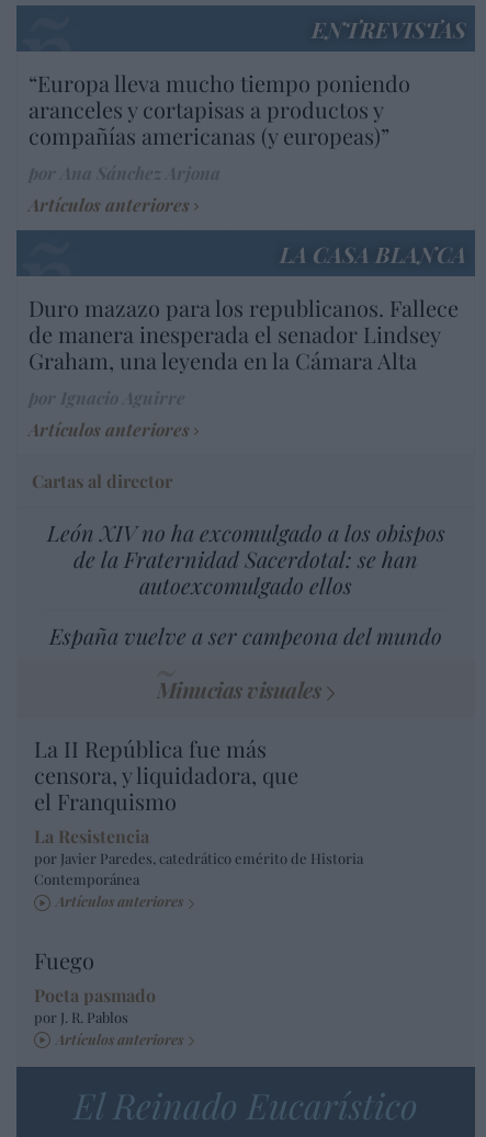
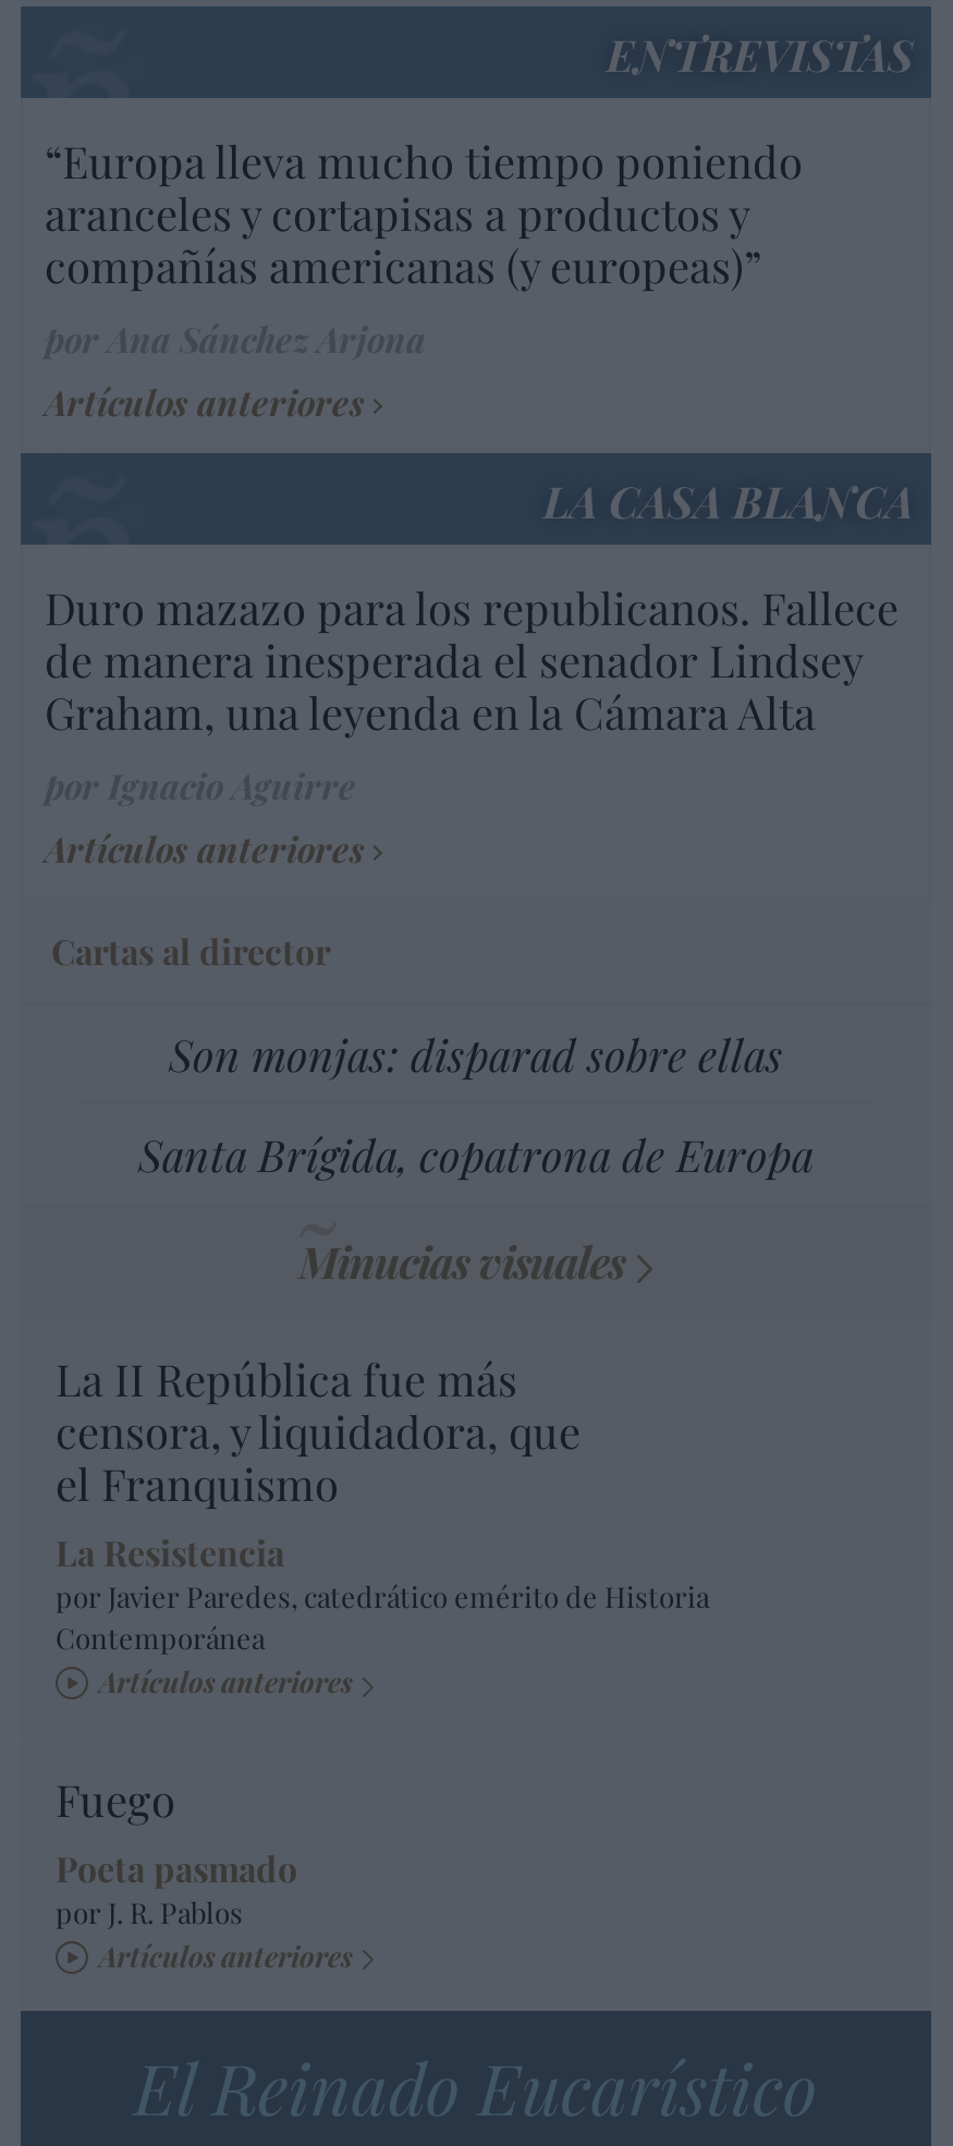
[47,518,445,600] León XIV no ha excomulgado a los obispos | de la Fraternidad Sacerdotal: se han | autoexcomulgado ellos -> [169,1025,783,1083] Son monjas: disparad sobre ellas
[49,621,442,651] España vuelve a ser campeona del mundo -> [138,1125,814,1184] Santa Brígida, copatrona de Europa

